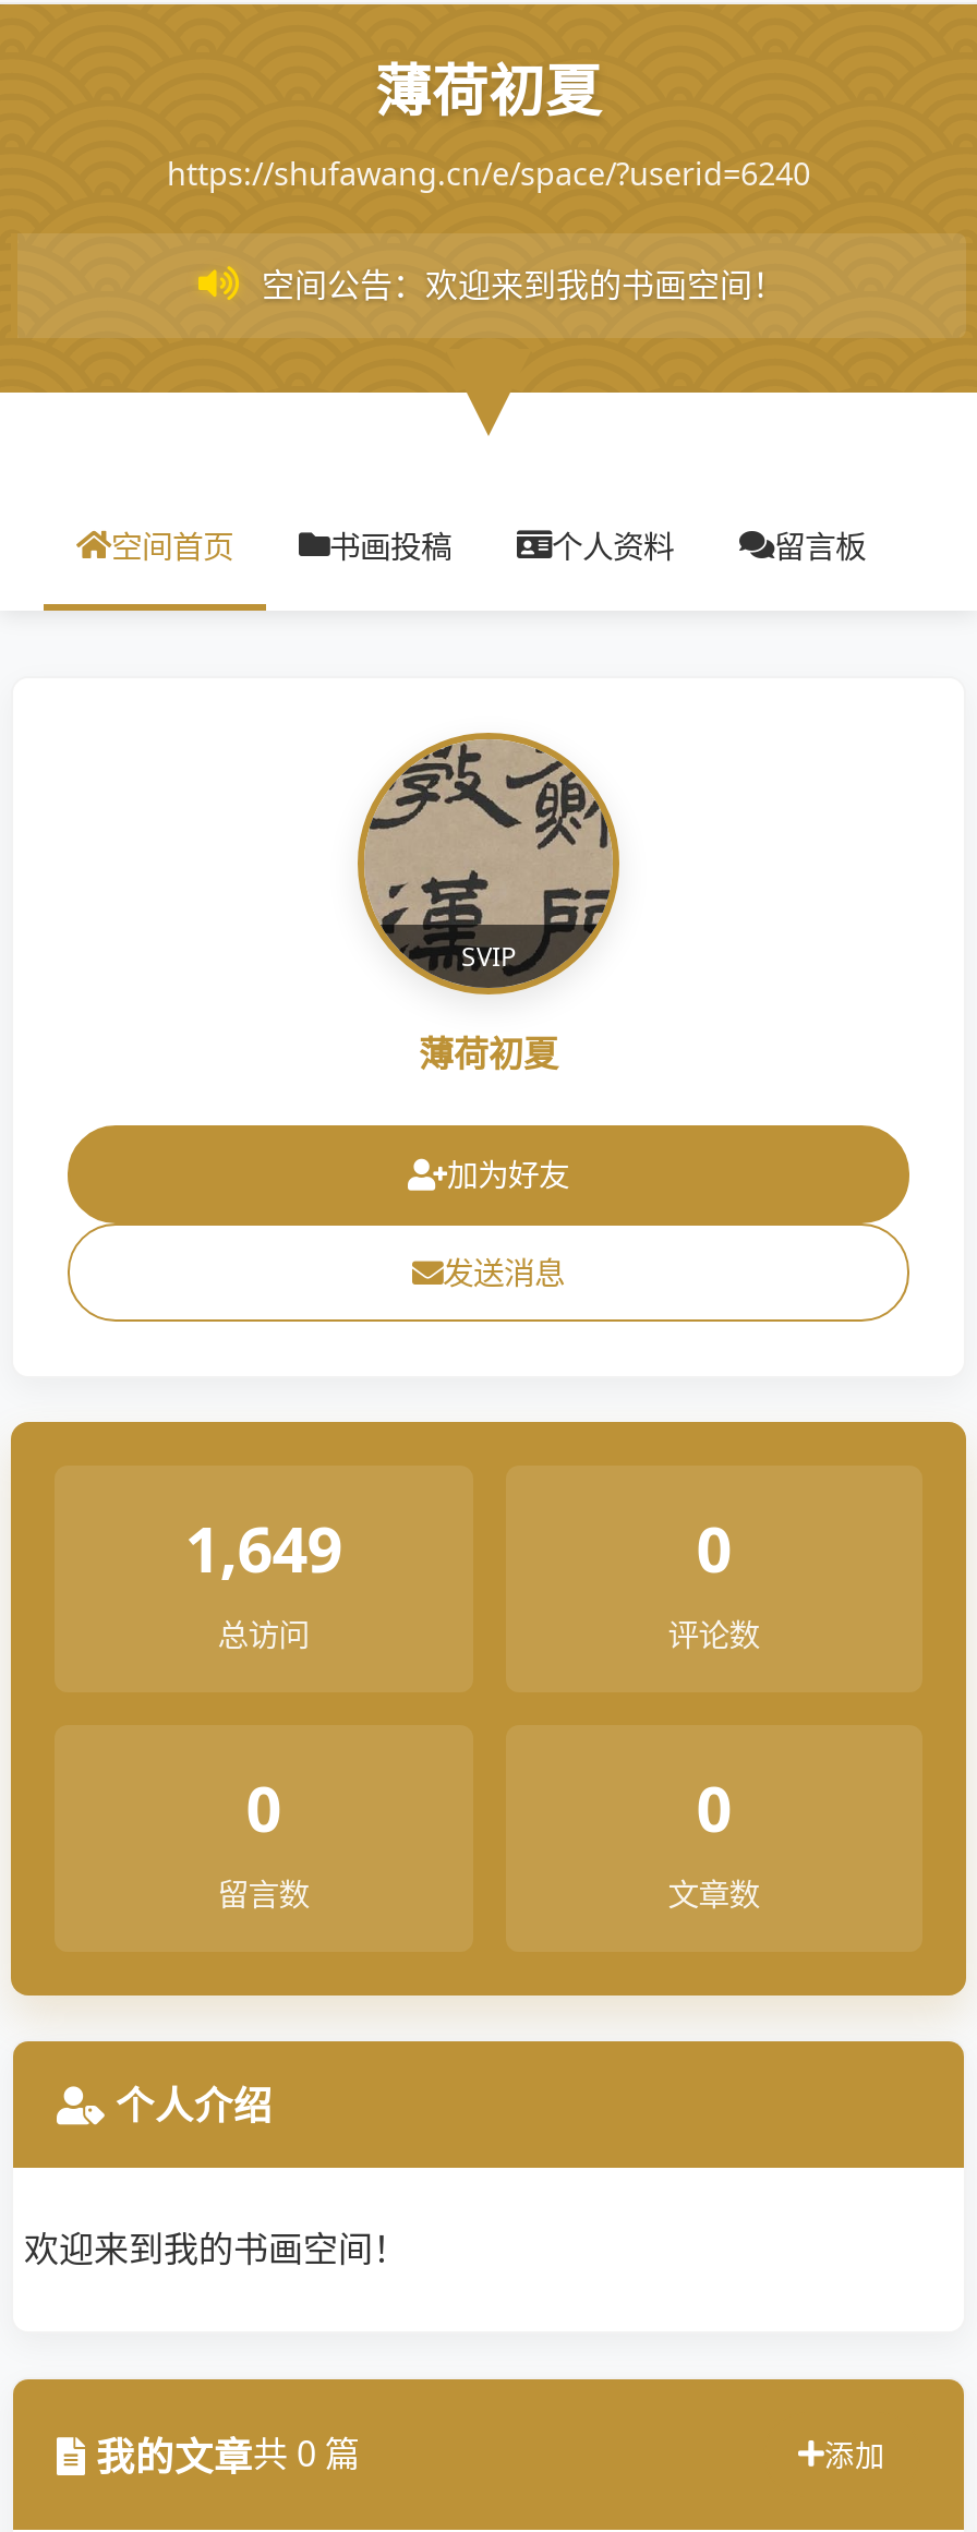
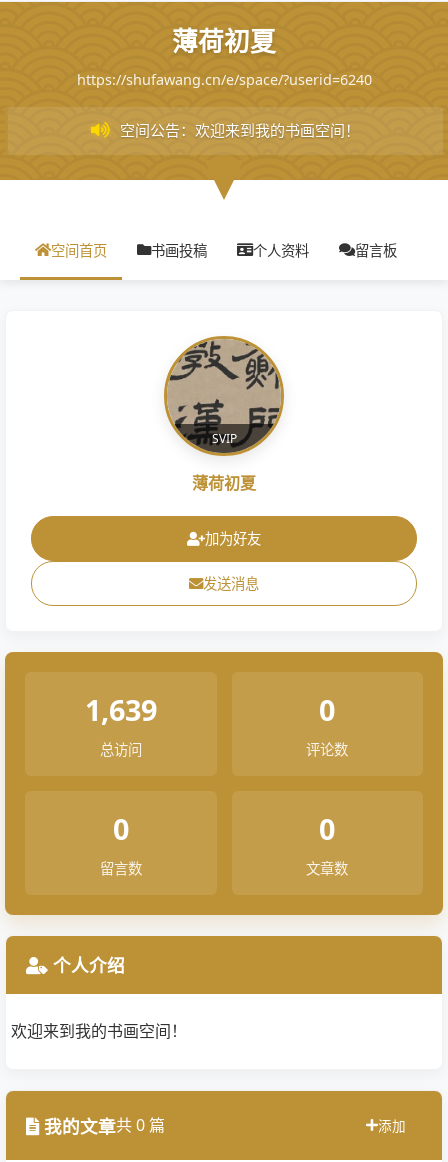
[185,1505,342,1590] 1,649 -> [85,690,157,729] 1,639

